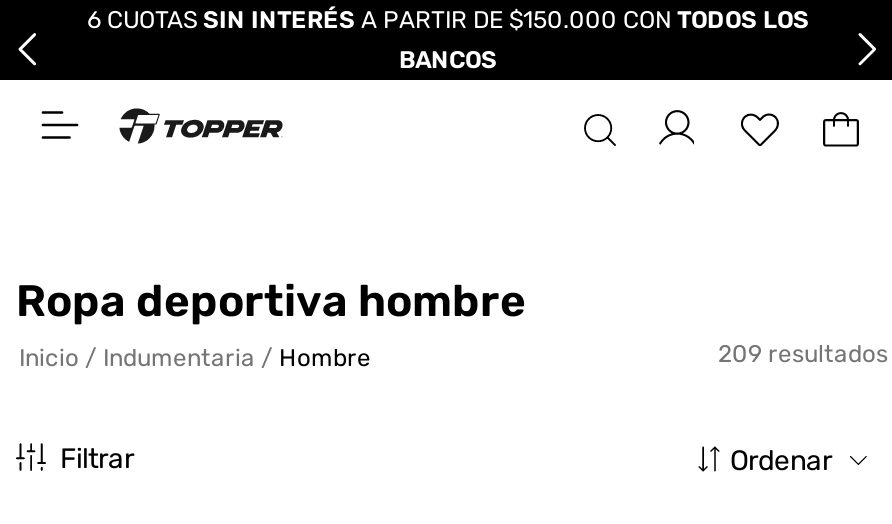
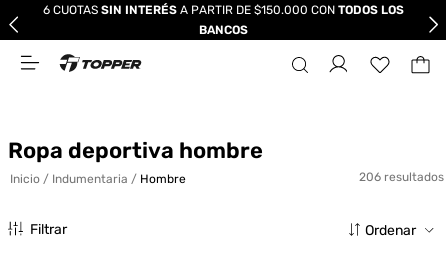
[718,340,768,368] 209 -> [359,170,384,184] 206

